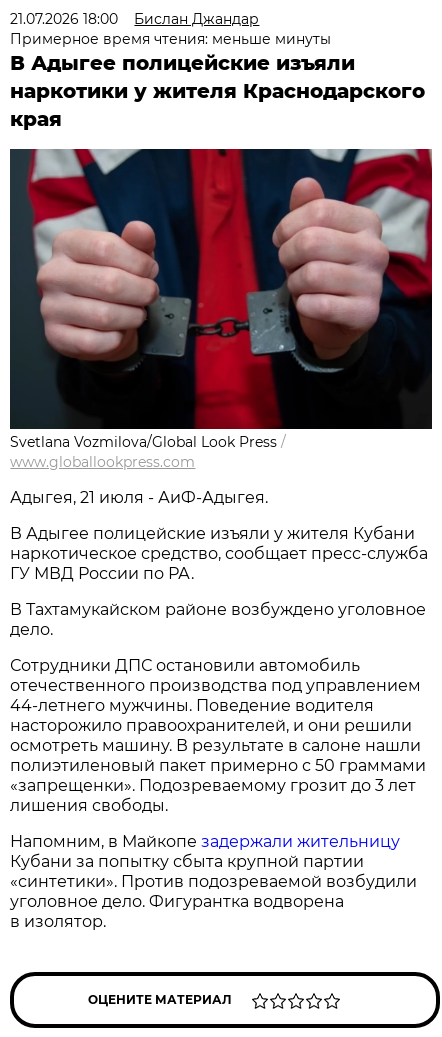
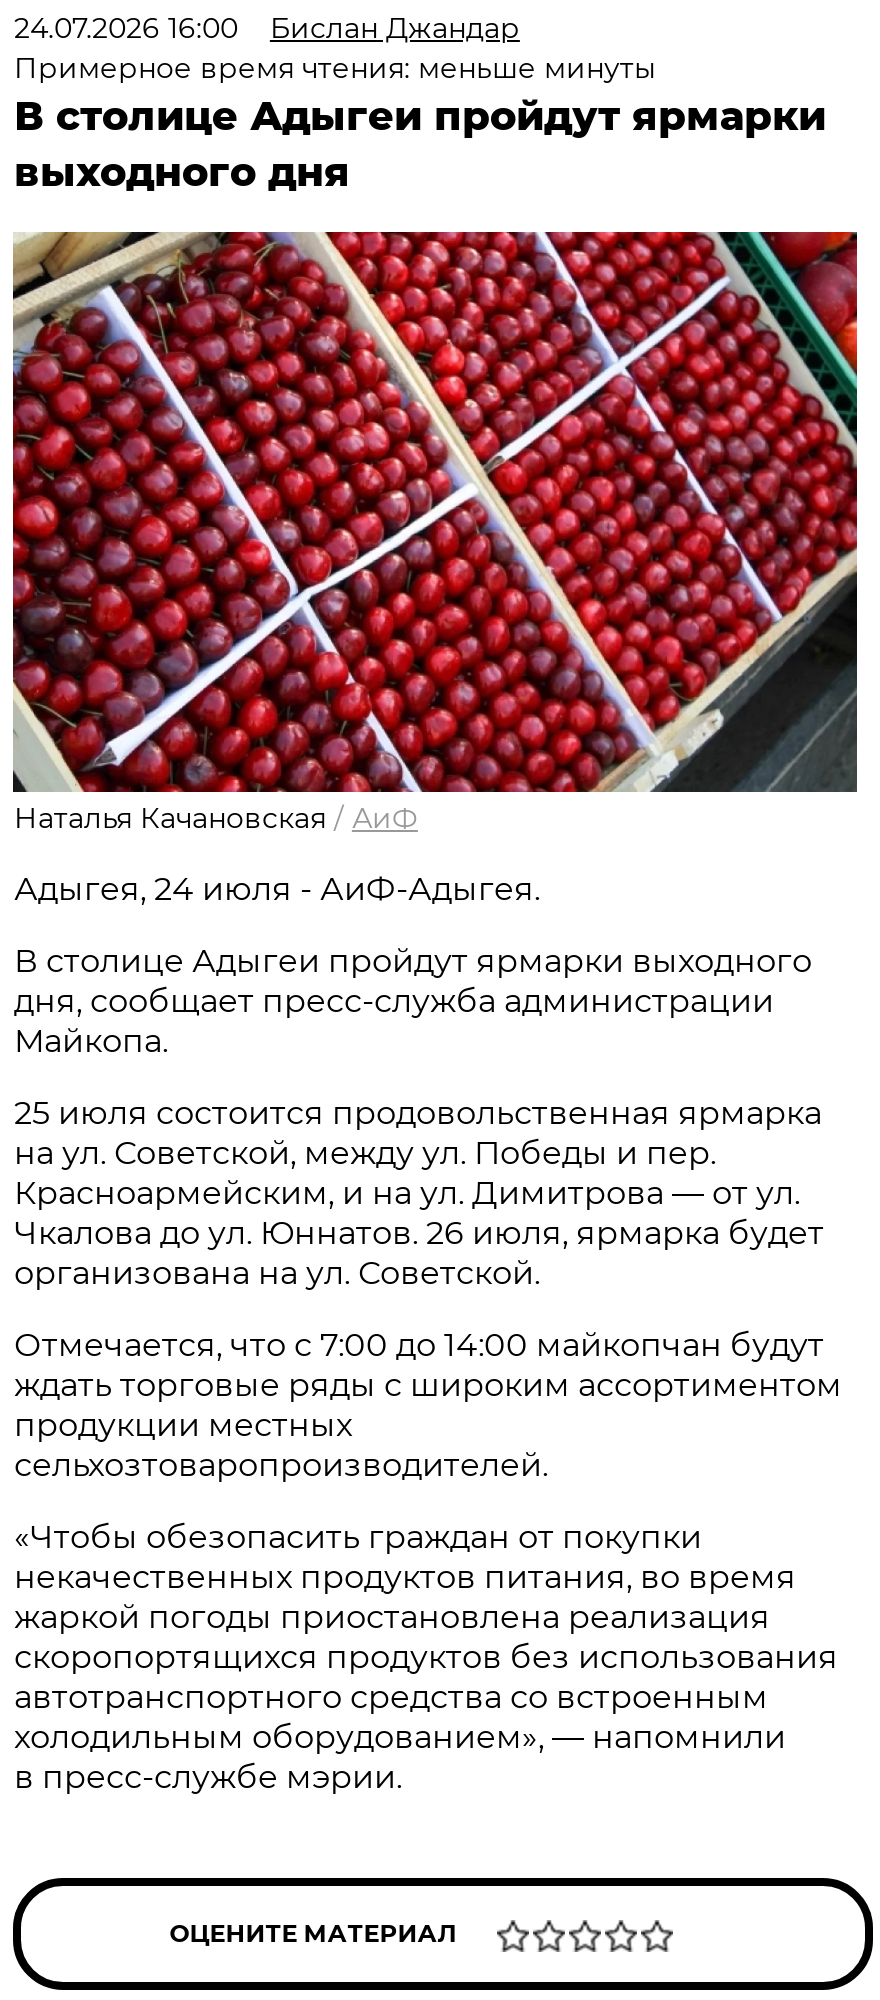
[10,10,259,28] 21.07.2026 18:00 Бислан Джандар -> [14,10,520,46] 24.07.2026 16:00 Бислан Джандар
[10,51,425,131] В Адыгее полицейские изъяли | наркотики у жителя Краснодарского | края -> [14,92,826,196] В столице Адыгеи пройдут ярмарки | выходного дня
[9,148,433,471] [image] | Svetlana Vozmilova/Global Look Press / | www.globallookpress.com -> [11,230,859,836] [image] | Наталья Качановская / АиФ
[10,488,268,507] Адыгея, 21 июля - АиФ-Адыгея. -> [14,870,540,908] Адыгея, 24 июля - АиФ-Адыгея.
[10,524,428,583] В Адыгее полицейские изъяли у жителя Кубани | наркотическое средство, сообщает пресс-служба | ГУ МВД России по РА. -> [14,942,812,1060] В столице Адыгеи пройдут ярмарки выходного | дня, сообщает пресс-служба администрации | Майкопа.
[10,600,426,639] В Тахтамукайском районе возбуждено уголовное | дело. -> [14,1094,824,1292] 25 июля состоится продовольственная ярмарка | на ул. Советской, между ул. Победы и пер. | Красноармейским, и на ул. Димитрова — от ул. | Чкалова до ул. Юннатов. 26 июля, ярмарка будет | организована на ул. Советской.
[10,656,426,815] Сотрудники ДПС остановили автомобиль | отечественного производства под управлением | 44-летнего мужчины. Поведение водителя | насторожило правоохранителей, и они решили | осмотреть машину. В результате в салоне нашли | полиэтиленовый пакет примерно с 50 граммами | «запрещенки». Подозреваемому грозит до 3 лет | лишения свободы. -> [14,1326,842,1484] Отмечается, что с 7:00 до 14:00 майкопчан будут | ждать торговые ряды с широким ассортиментом | продукции местных | сельхозтоваропроизводителей.
[10,832,417,931] Напомним, в Майкопе задержали жительницу | Кубани за попытку сбыта крупной партии | «синтетики». Против подозреваемой возбудили | уголовное дело. Фигурантка водворена | в изолятор. -> [14,1518,838,1796] «Чтобы обезопасить граждан от покупки | некачественных продуктов питания, во время | жаркой погоды приостановлена реализация | скоропортящихся продуктов без использования | автотранспортного средства со встроенным | холодильным оборудованием», — напомнили | в пресс-службе мэрии.

